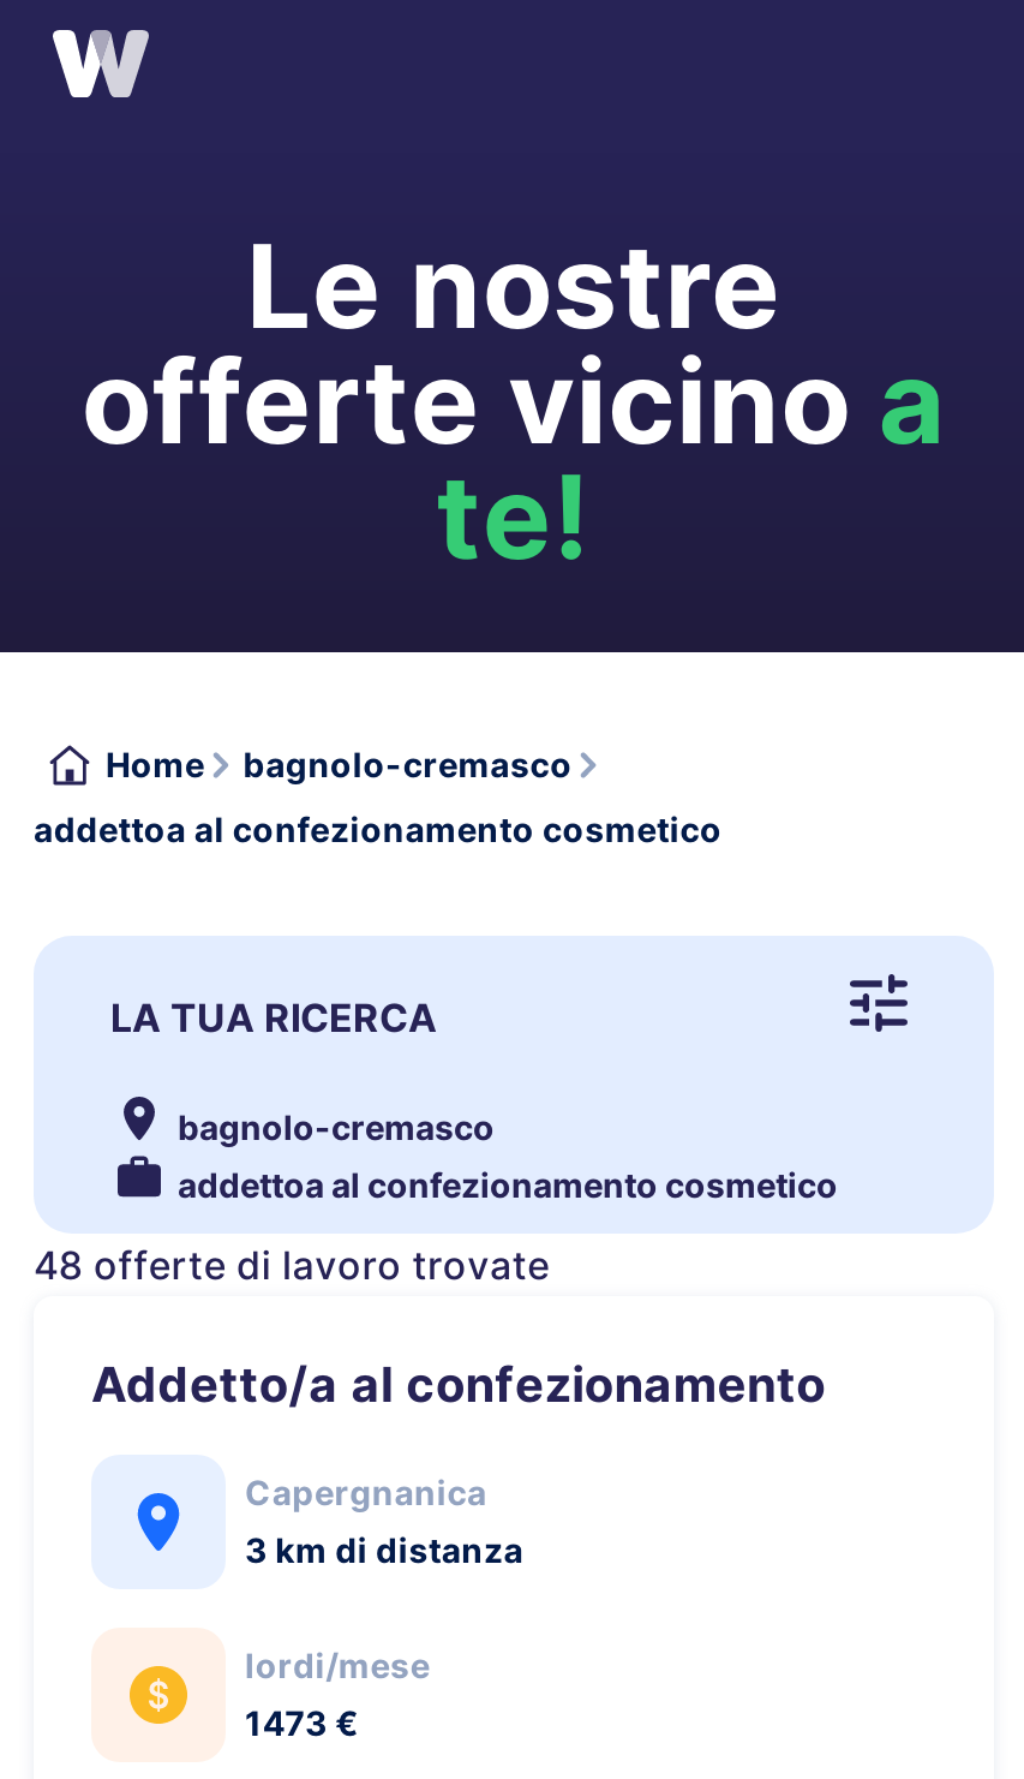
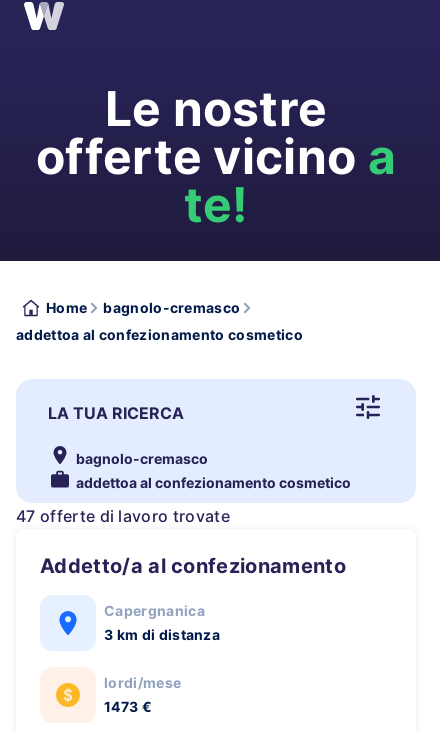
[34,1241,550,1289] 48 offerte di lavoro trovate -> [16,506,230,526] 47 offerte di lavoro trovate

